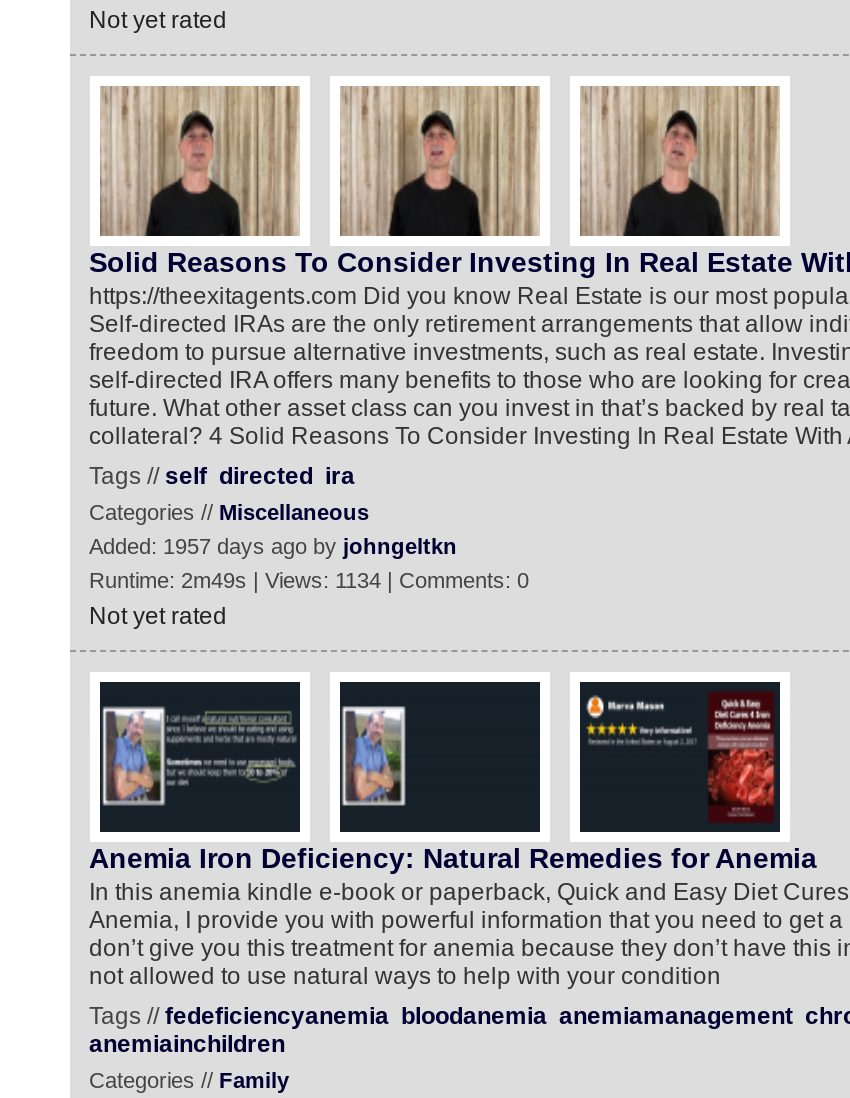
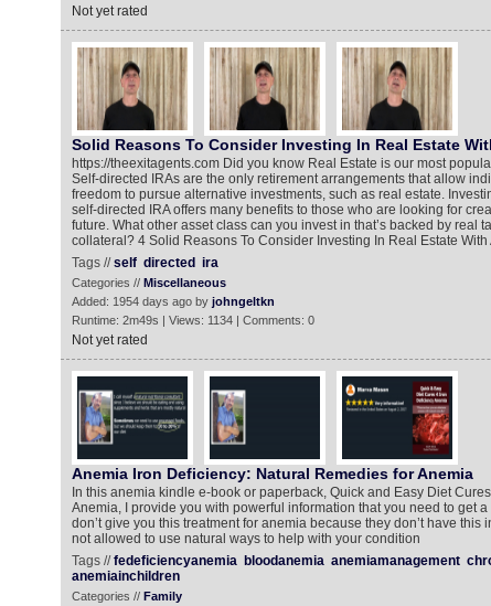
[89,534,457,558] Added: 1957 days ago by johngeltkn -> [71,295,274,308] Added: 1954 days ago by johngeltkn

